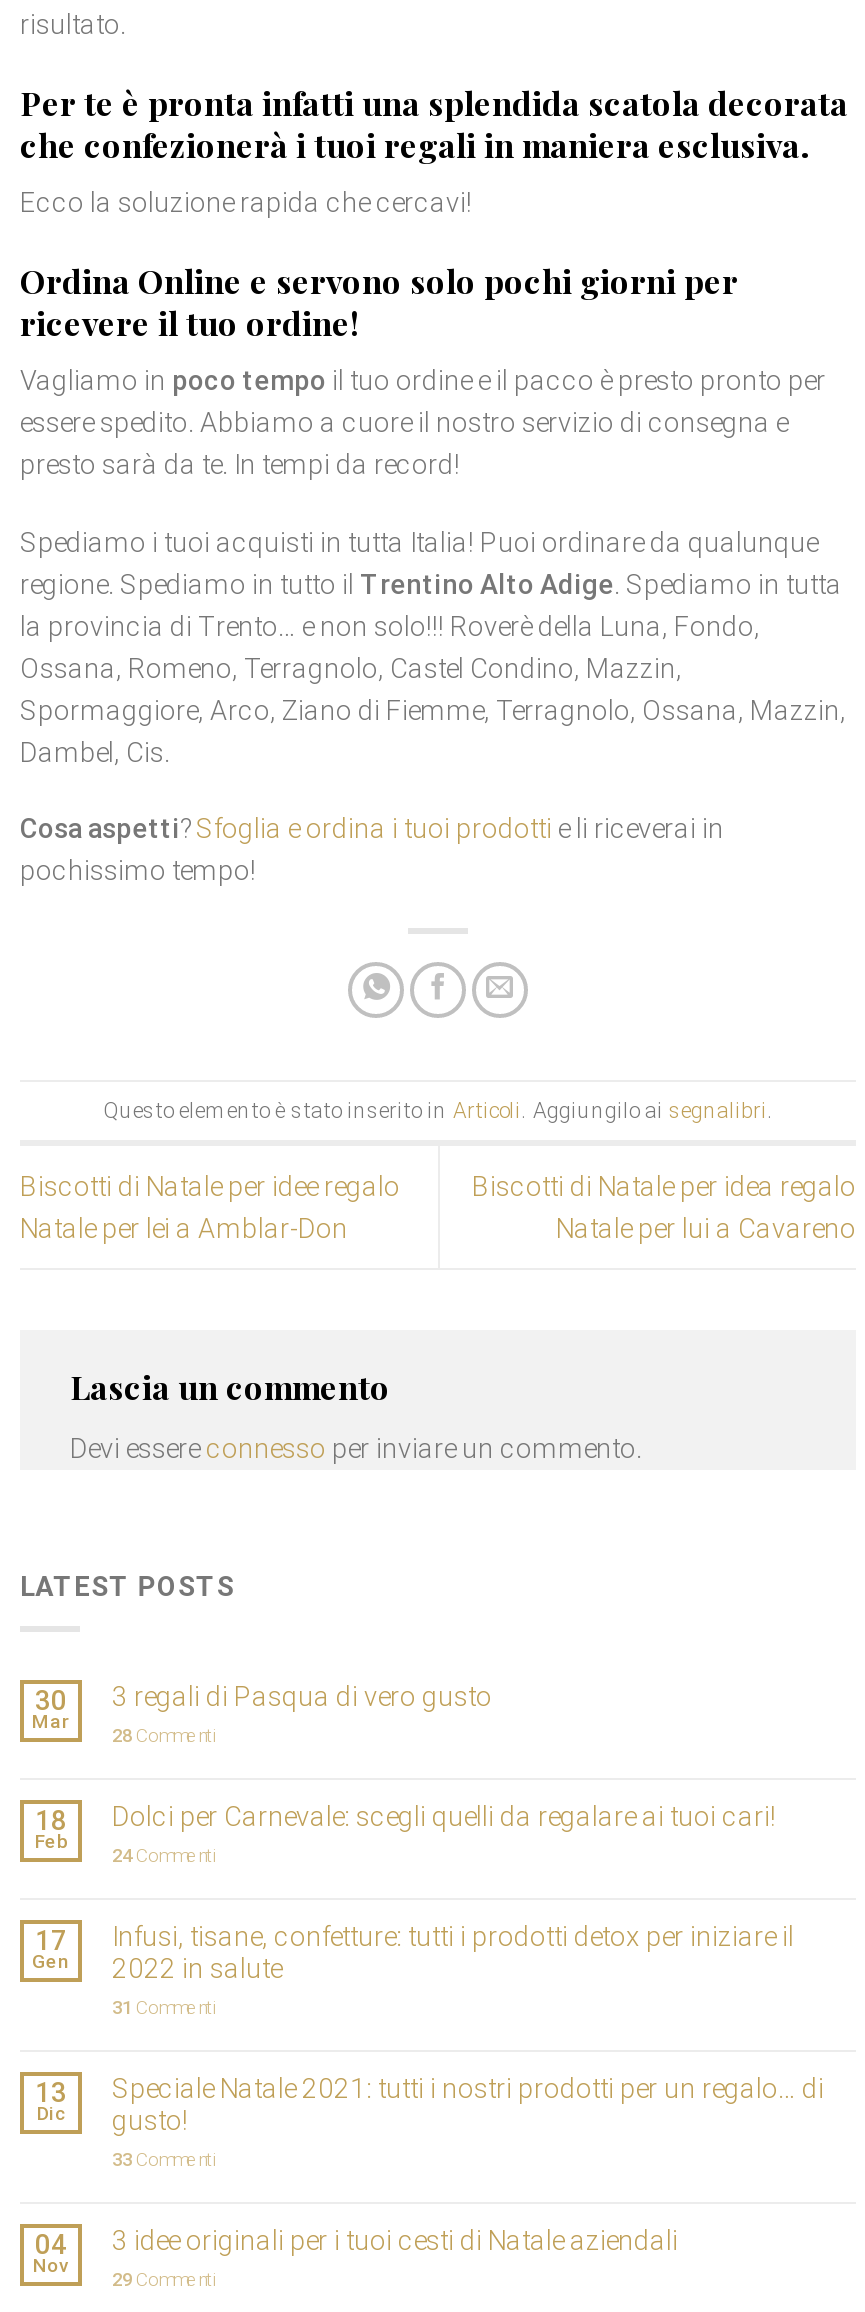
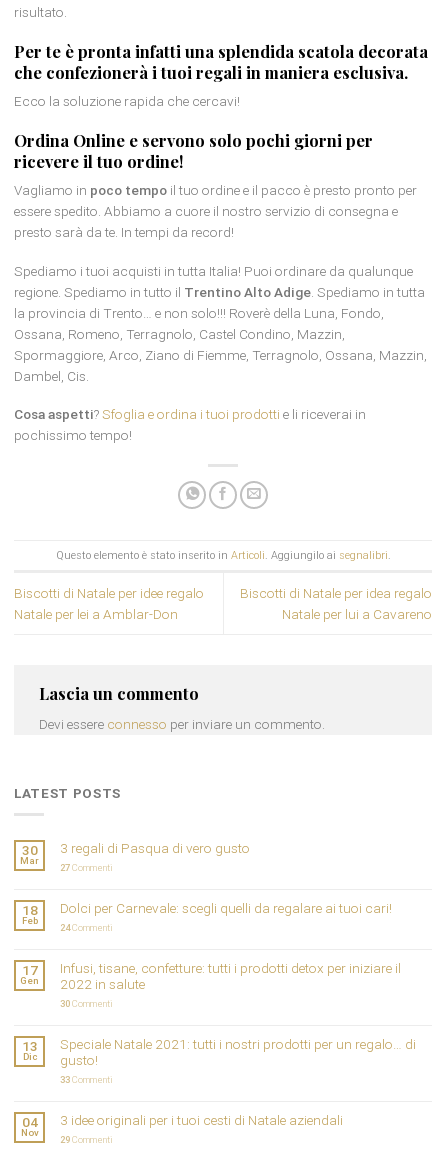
[112,1723,218,1745] 28 Commenti -> [60,862,113,873] 27 Commenti
[112,1995,218,2017] 31 Commenti -> [60,998,113,1009] 30 Commenti

